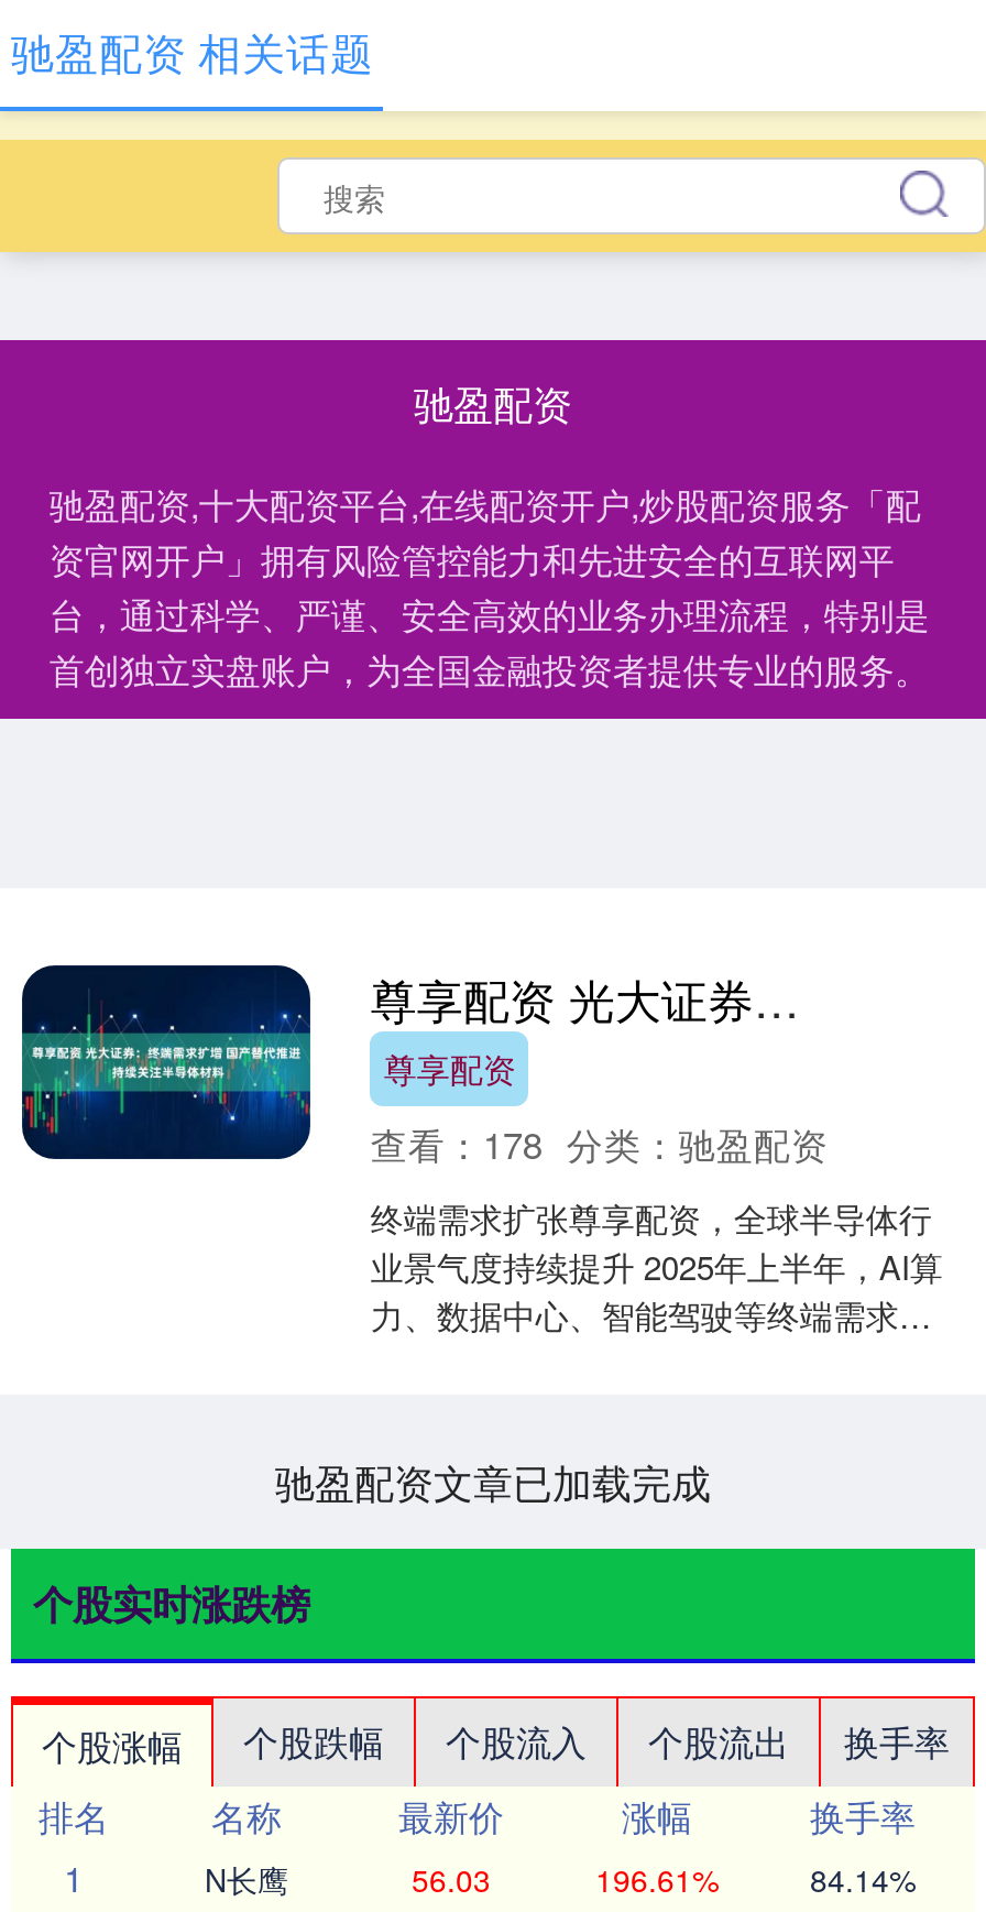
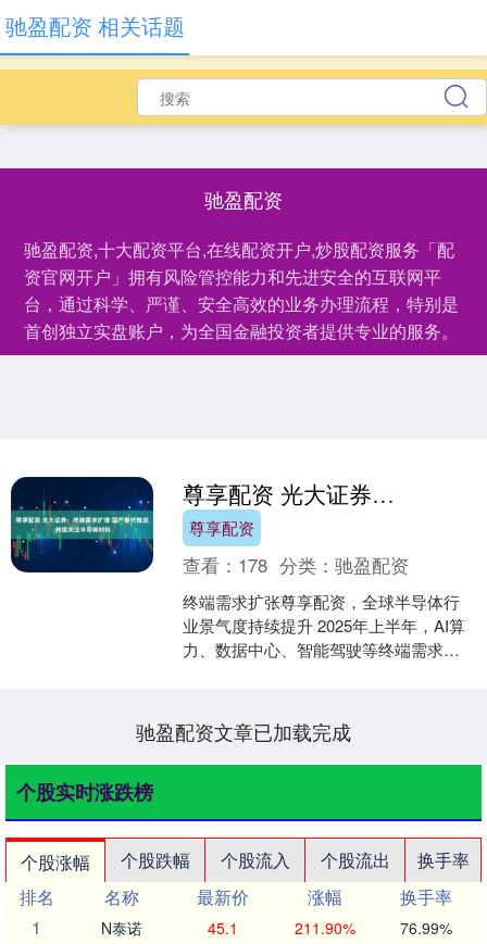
[205,1857,288,1901] N长鹰 -> [101,917,142,939] N泰诺
[412,1857,491,1901] 56.03 -> [208,917,238,939] 45.1
[595,1857,719,1901] 196.61% -> [294,917,355,939] 211.90%
[810,1857,916,1901] 84.14% -> [400,917,452,939] 76.99%

